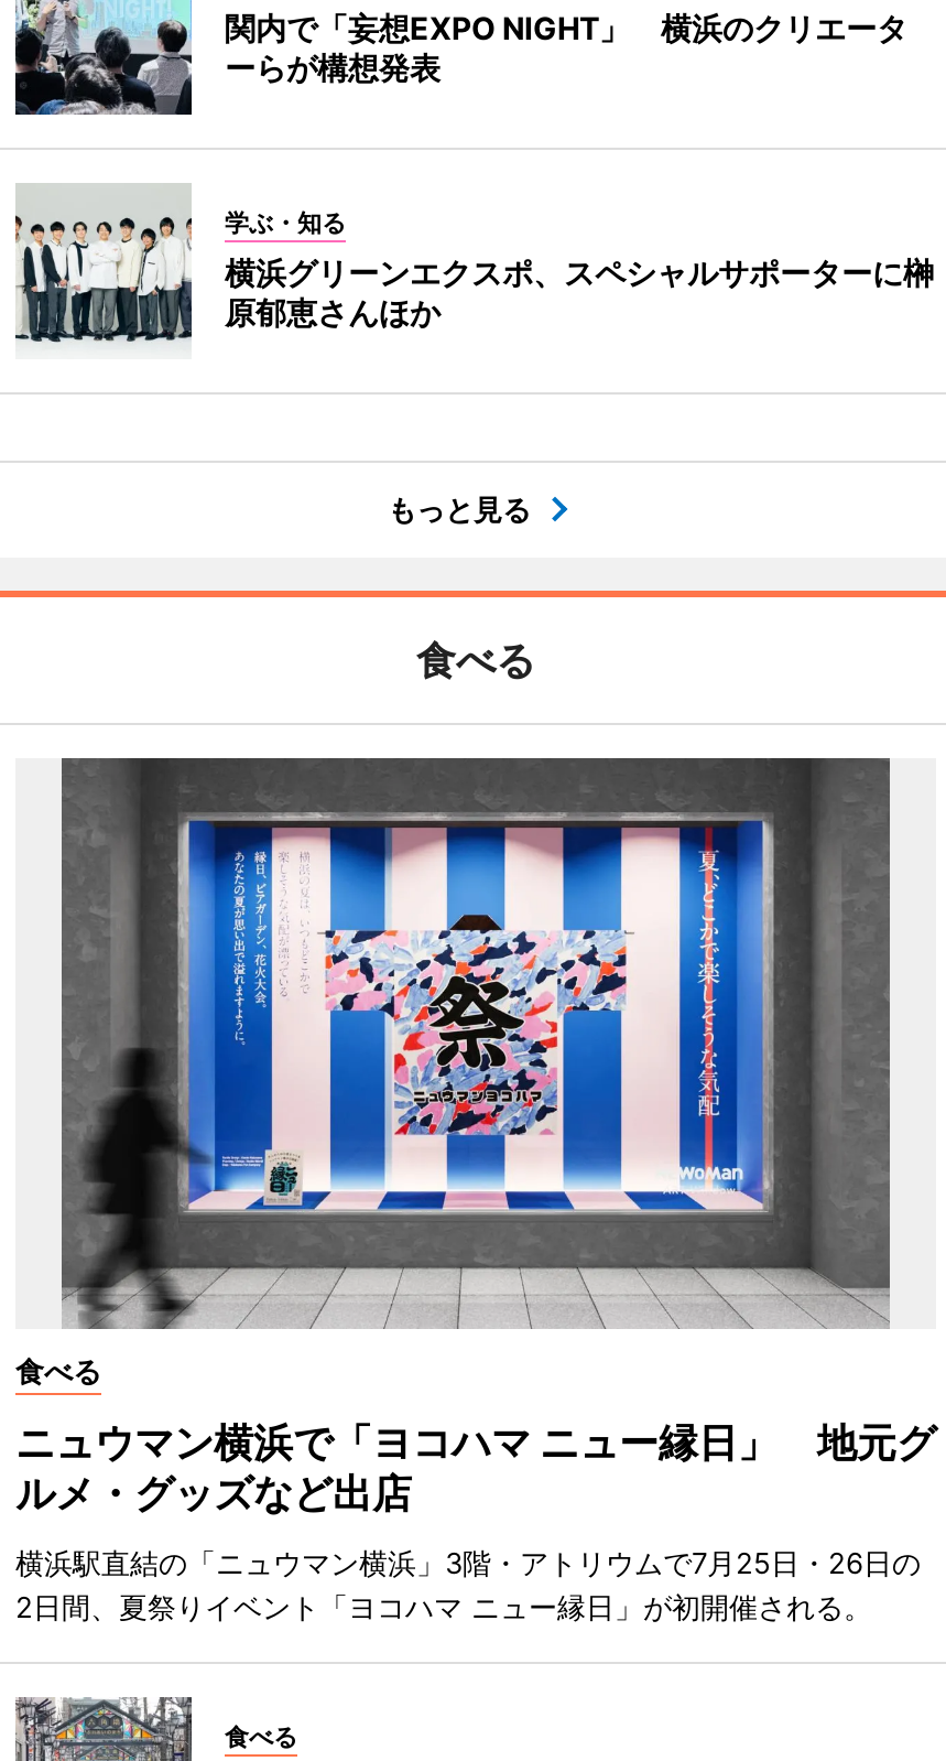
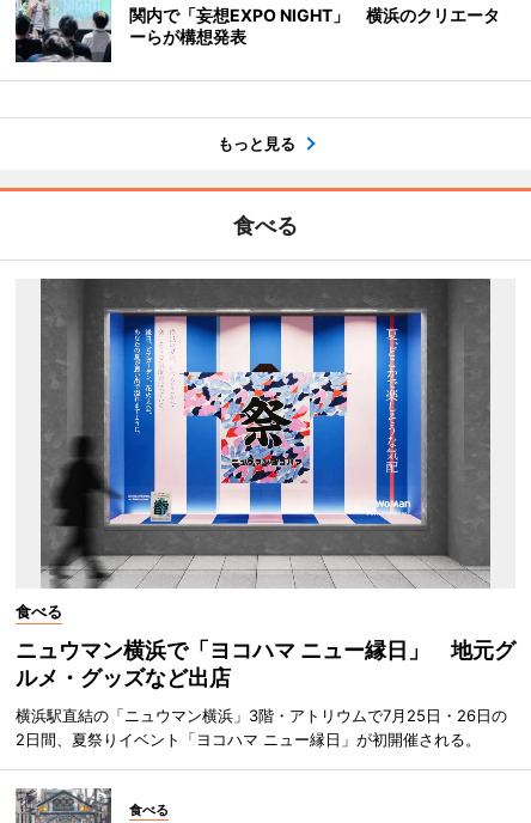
[13,183,934,353] [image] | 学ぶ・知る | 横浜グリーンエクスポ、スペシャルサポーターに榊 | 原郁恵さんほか -> none

